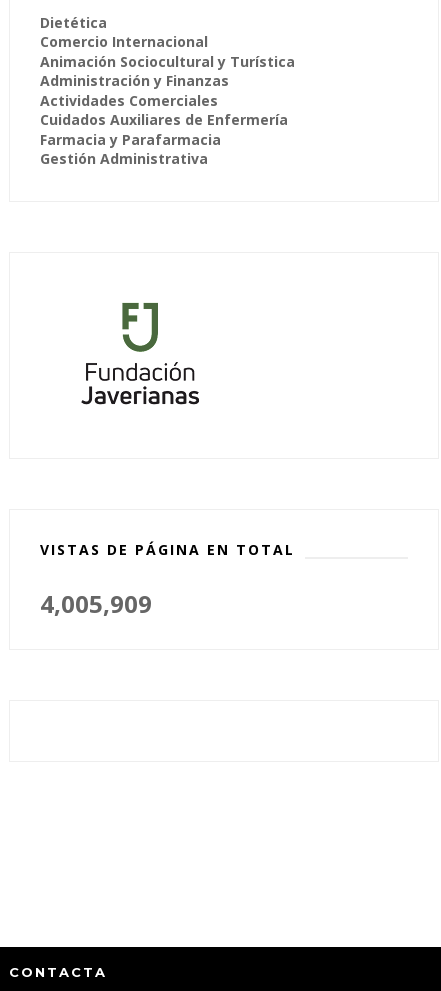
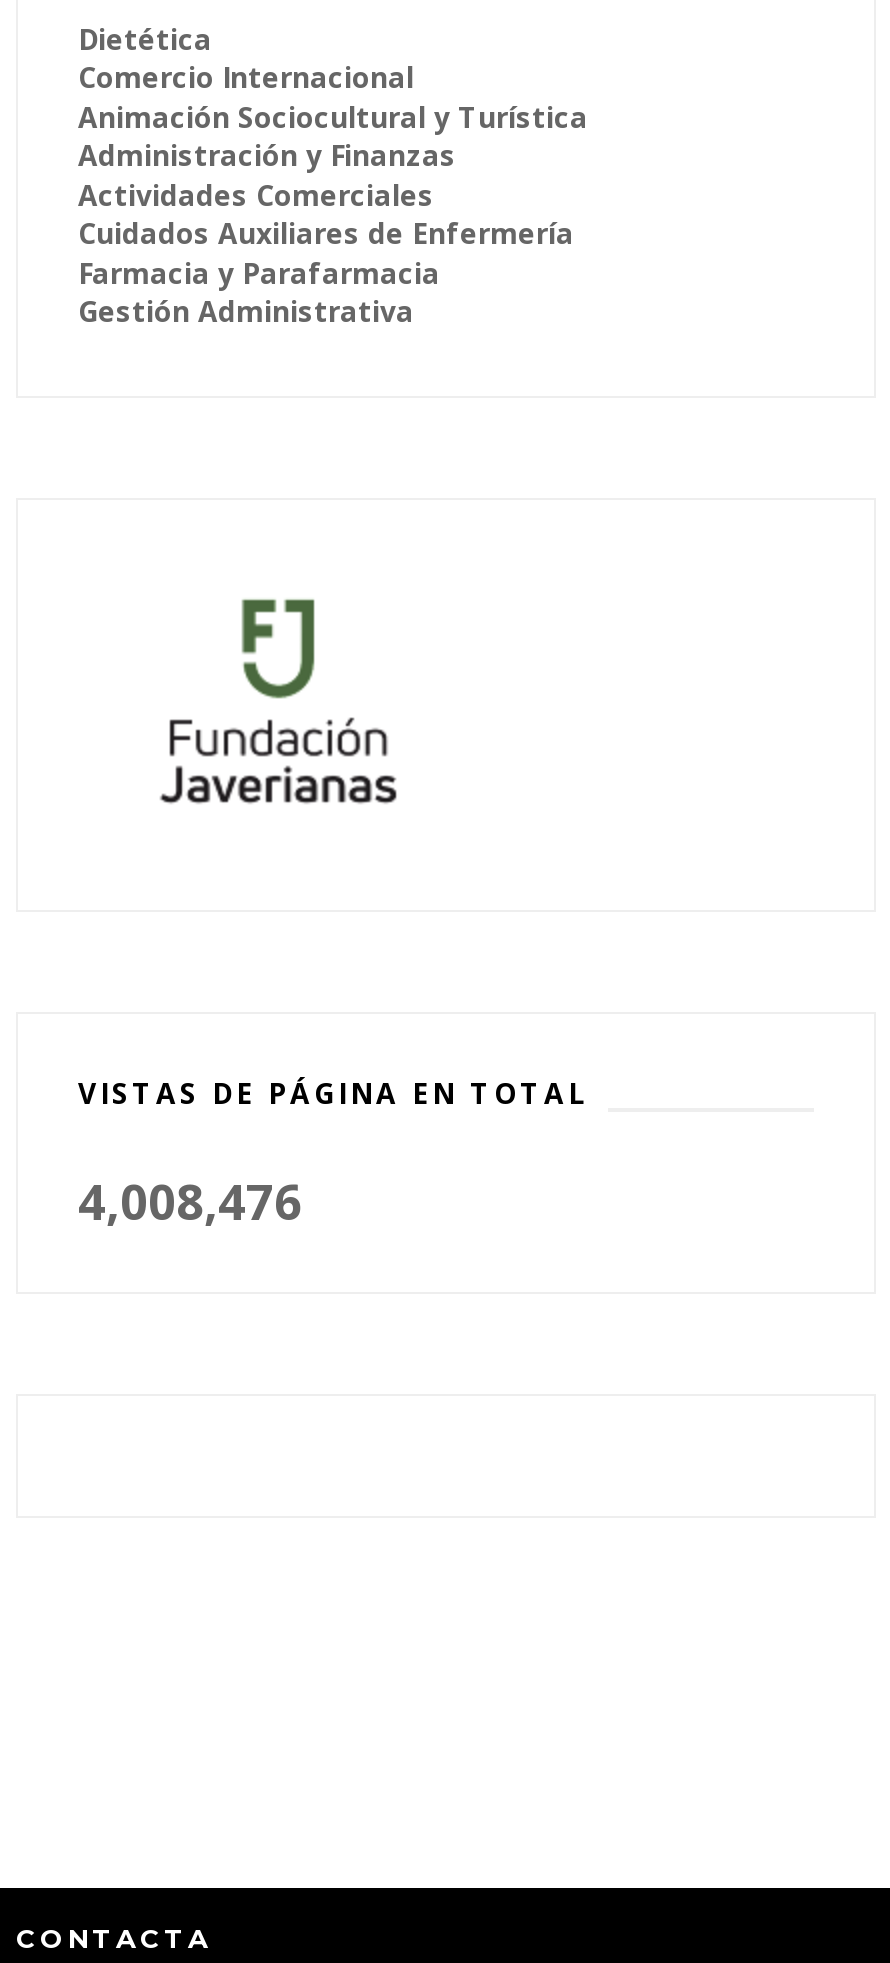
[40,587,152,620] 4,005,909 -> [78,1168,302,1234] 4,008,476

